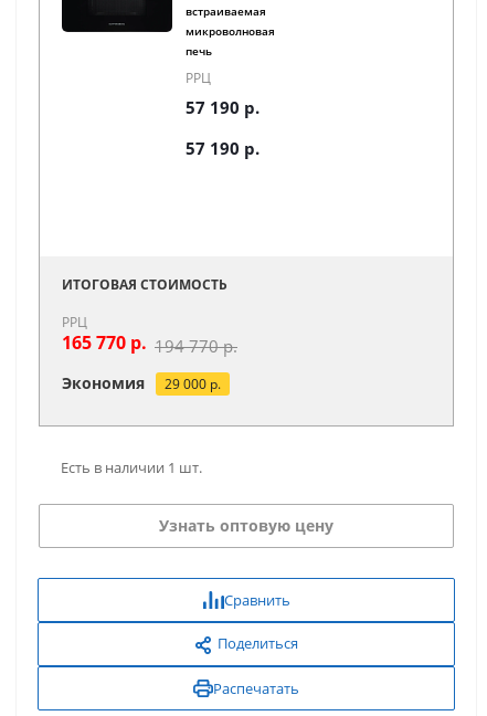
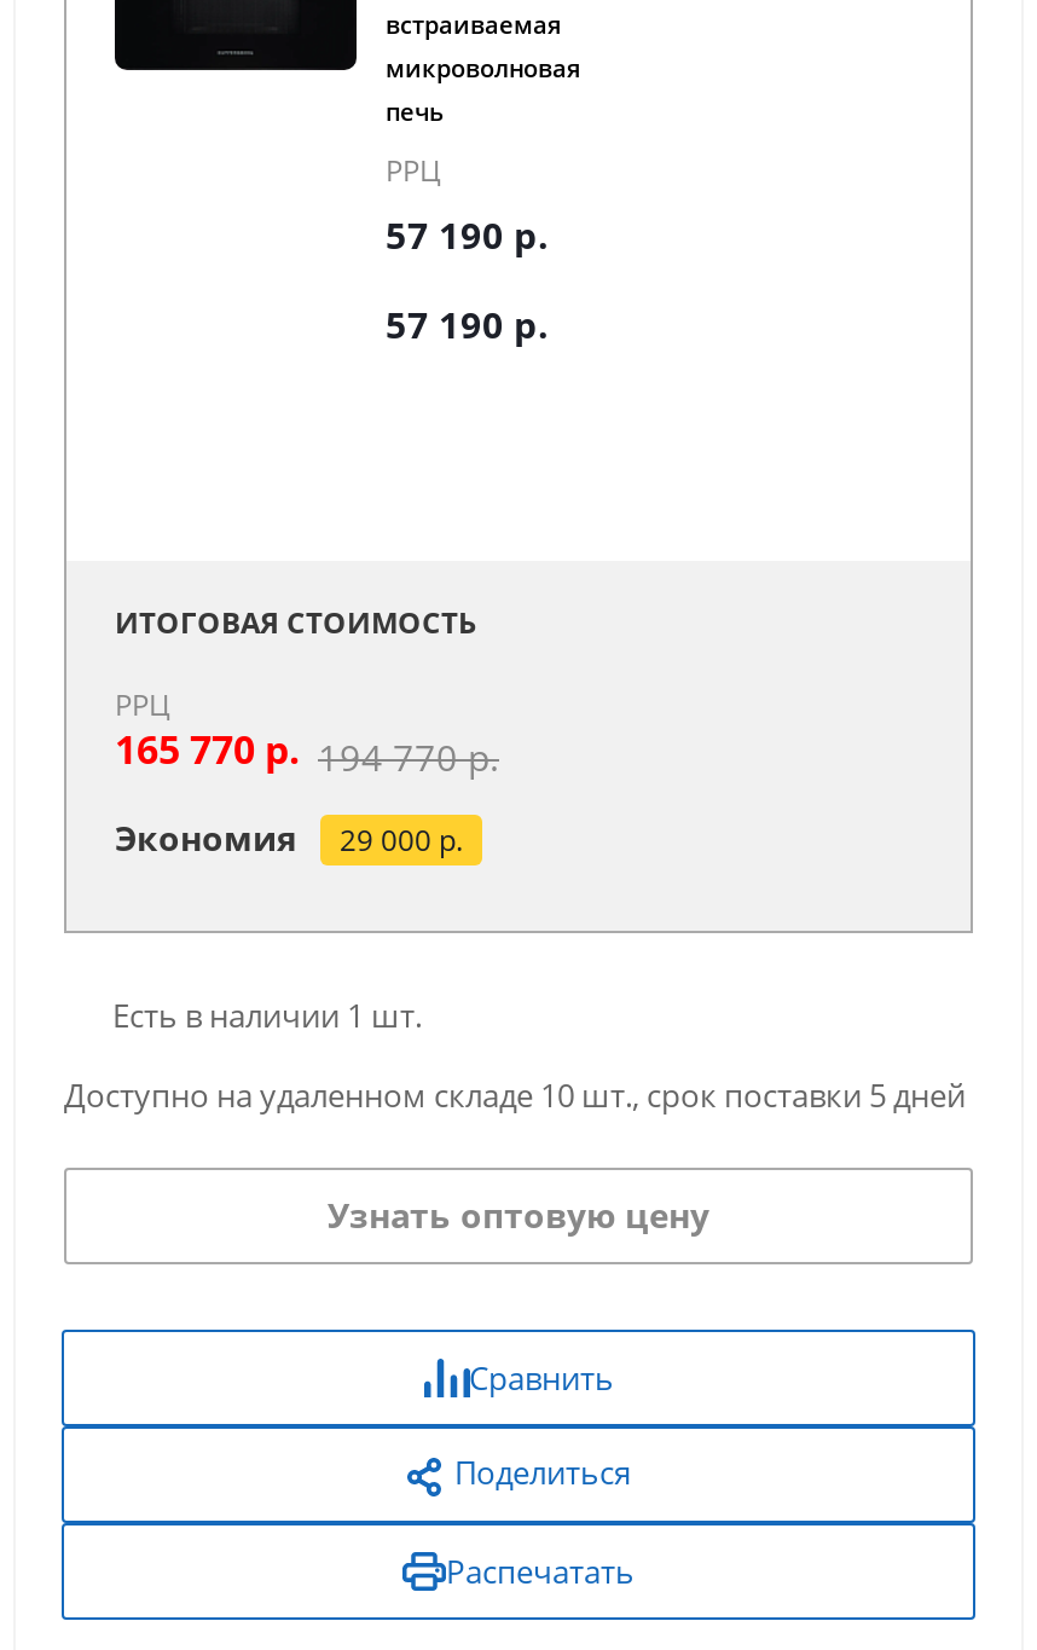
none -> [64,1073,966,1117] Доступно на удаленном складе 10 шт., срок поставки 5 дней

